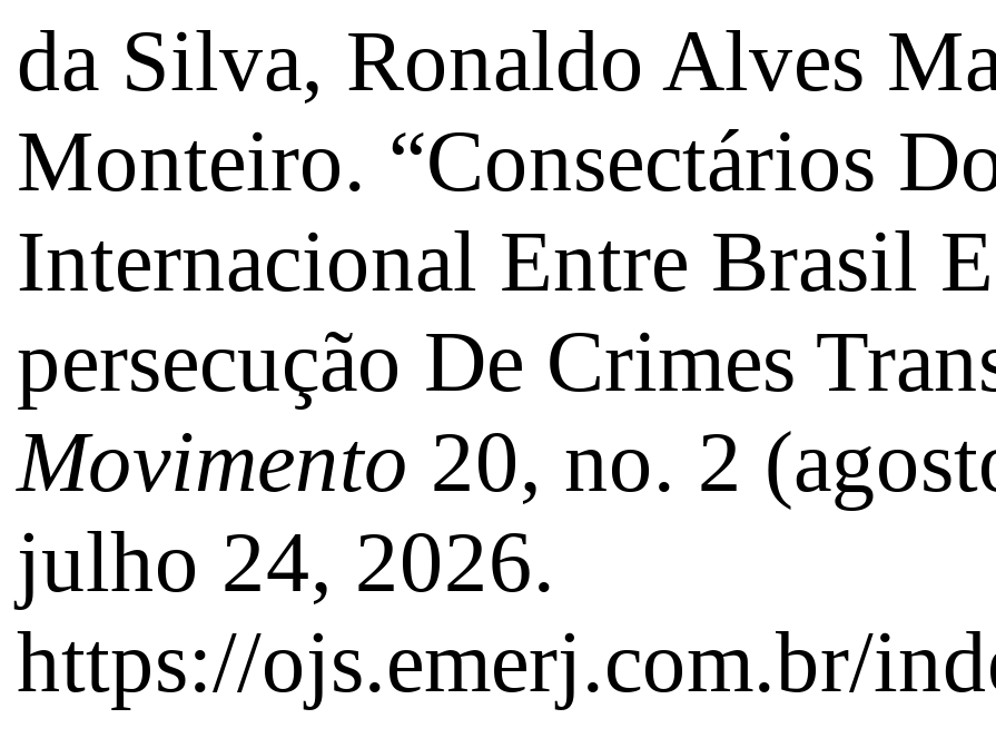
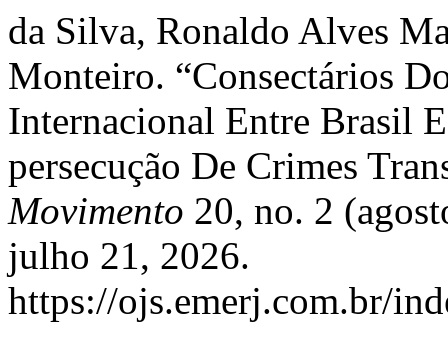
[17,513,555,609] julho 24, 2026. -> [8,234,250,277] julho 21, 2026.

